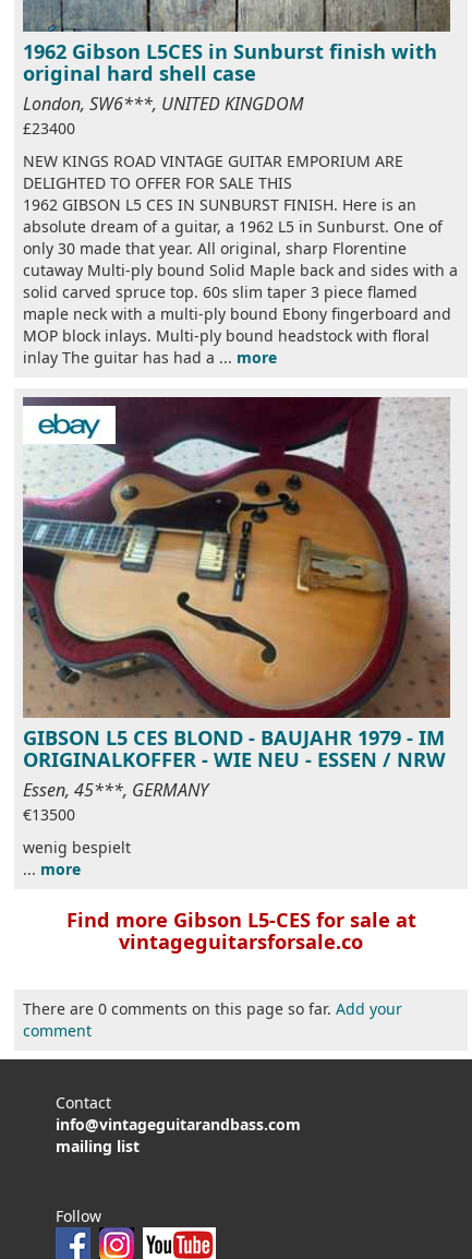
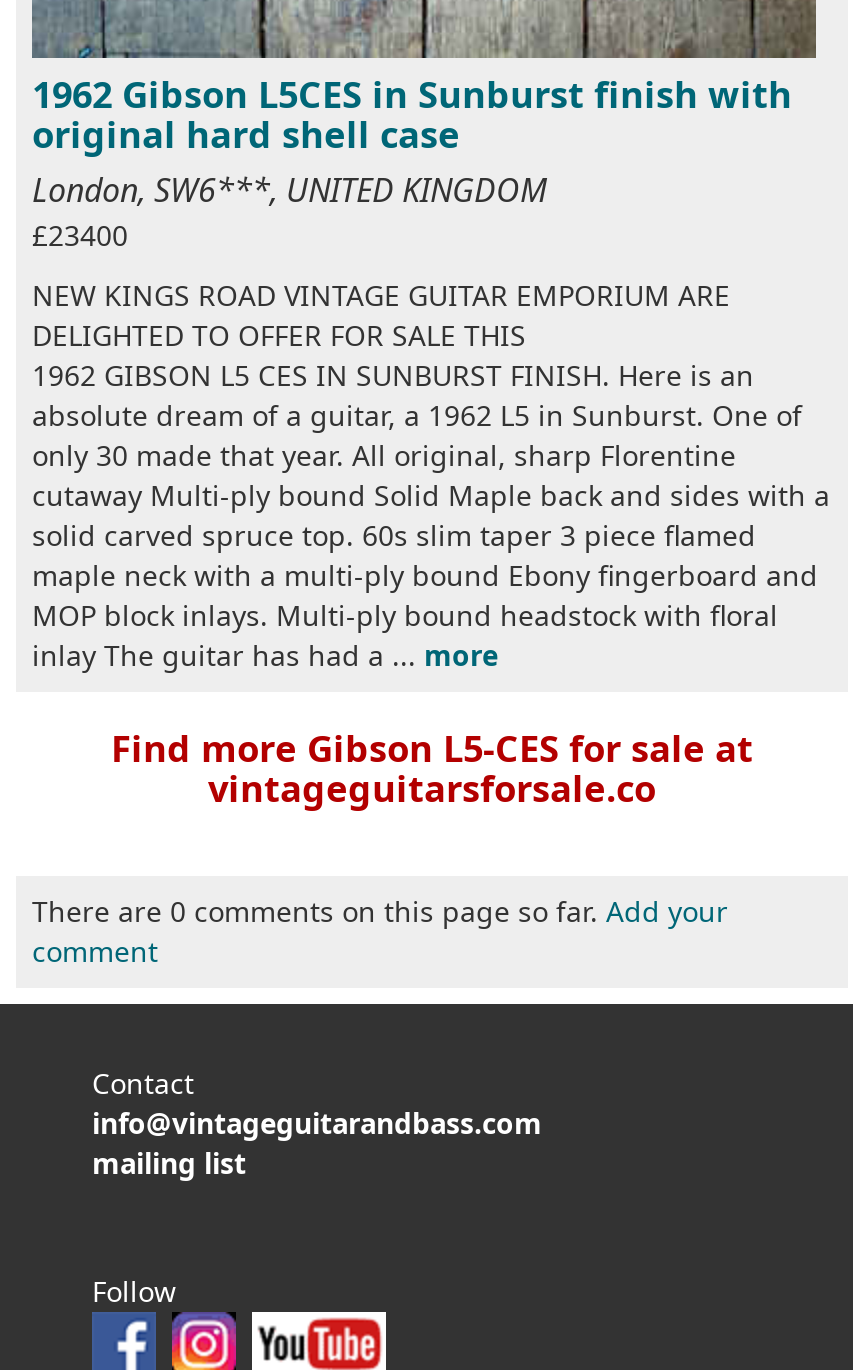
[22,396,451,880] [image] | GIBSON L5 CES BLOND - BAUJAHR 1979 - IM | ORIGINALKOFFER - WIE NEU - ESSEN / NRW | Essen, 45***, GERMANY | €13500 | wenig bespielt | ... more -> none

